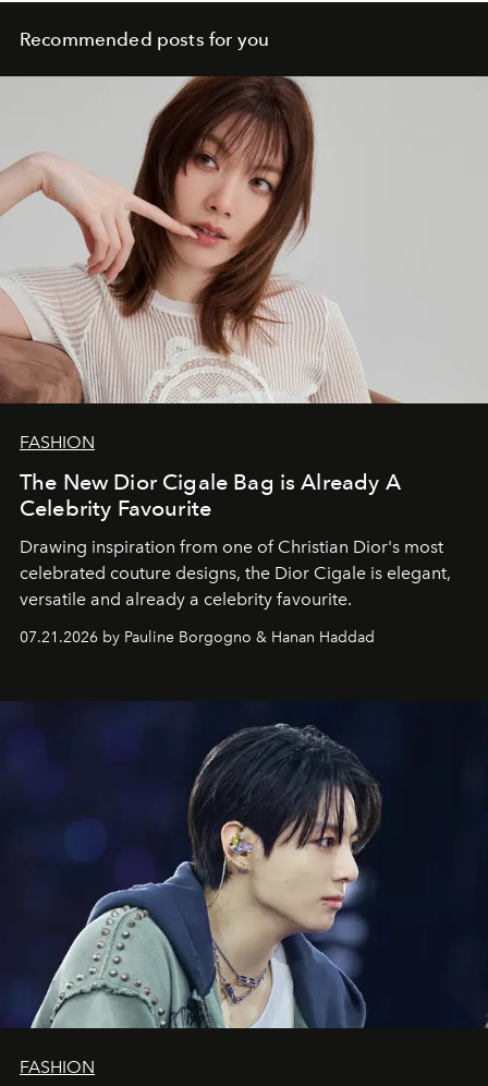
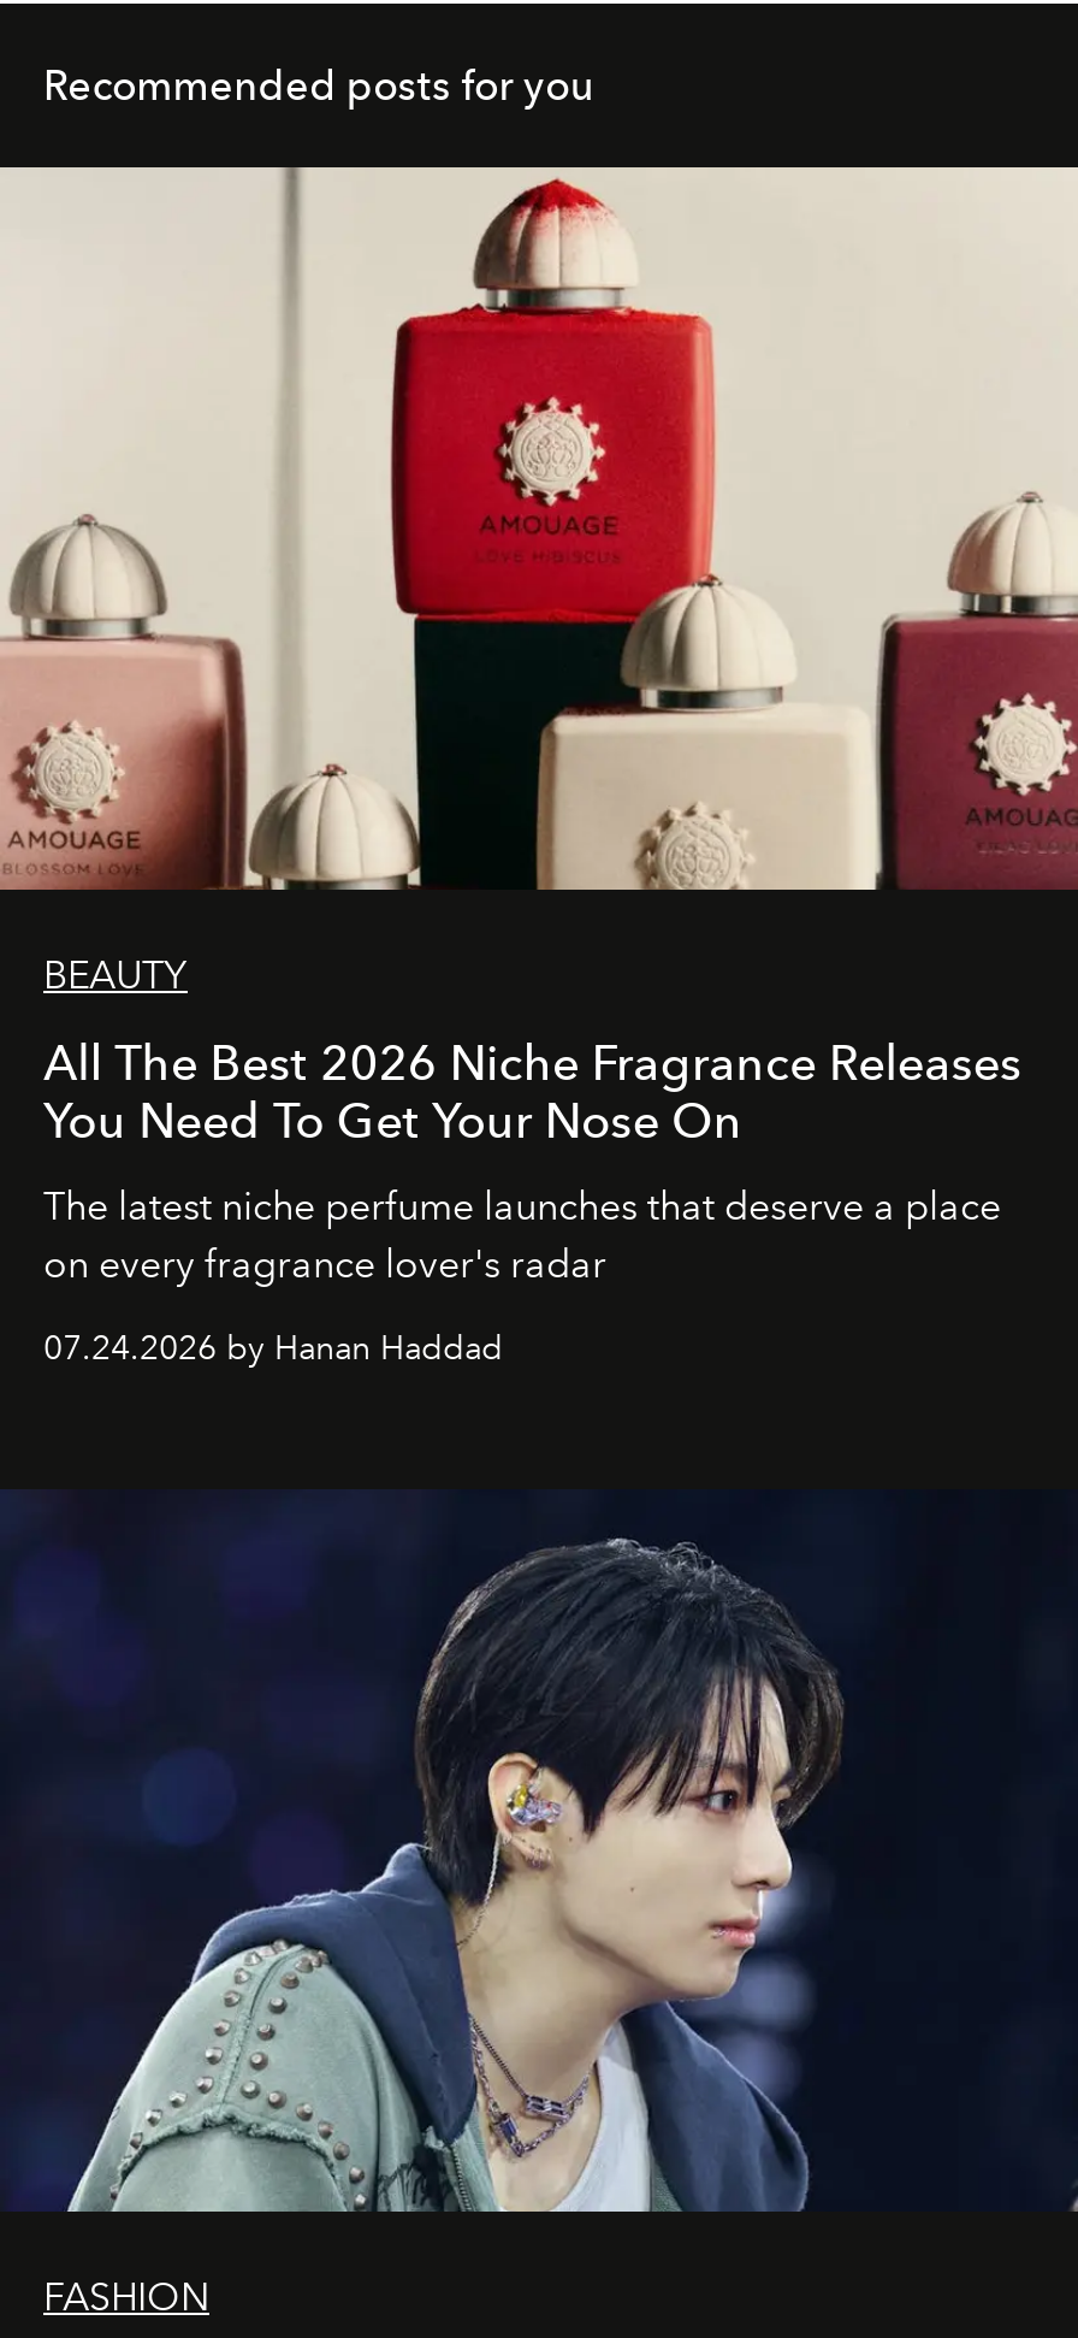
[3,75,485,452] [image] | FASHION -> [7,165,1071,998] [image] | BEAUTY
[20,469,401,521] The New Dior Cigale Bag is Already A | Celebrity Favourite -> [43,1034,1022,1150] All The Best 2026 Niche Fragrance Releases | You Need To Get Your Nose On
[20,536,451,610] Drawing inspiration from one of Christian Dior's most | celebrated couture designs, the Dior Cigale is elegant, | versatile and already a celebrity favourite. -> [43,1183,1001,1287] The latest niche perfume launches that deserve a place | on every fragrance lover's radar
[20,628,375,647] 07.21.2026 by Pauline Borgogno & Hanan Haddad -> [43,1328,503,1369] 07.24.2026 by Hanan Haddad

